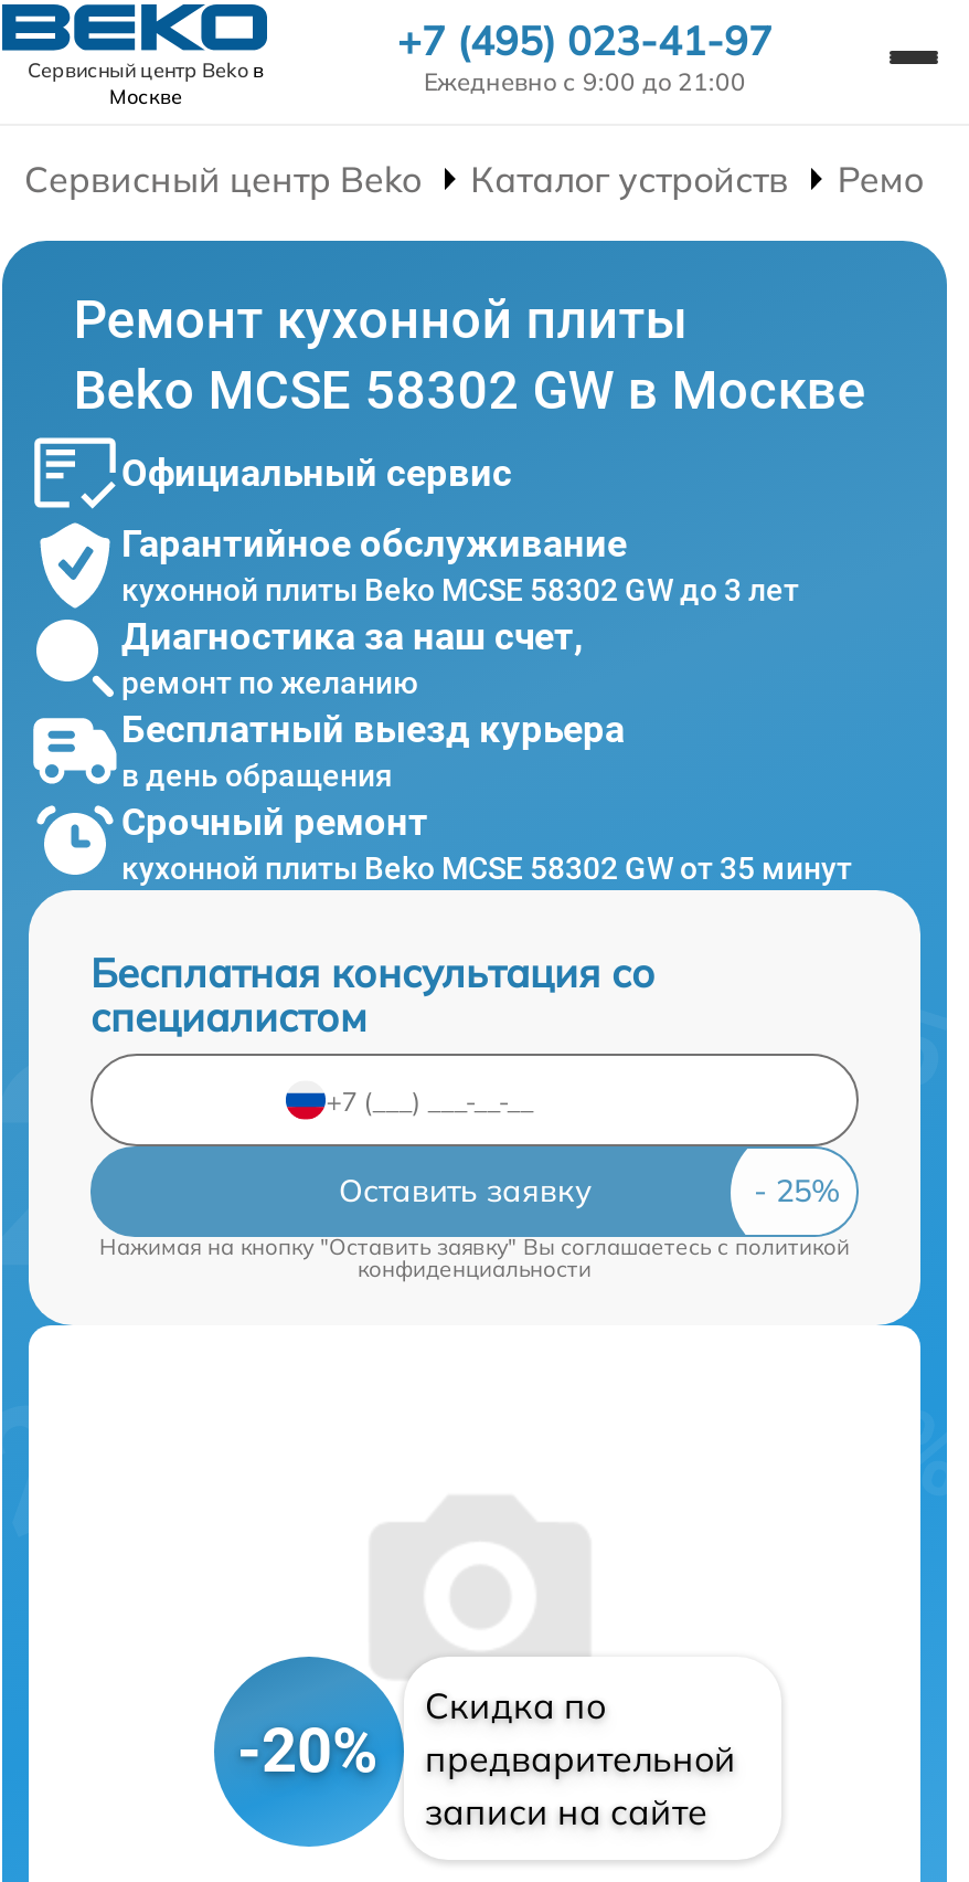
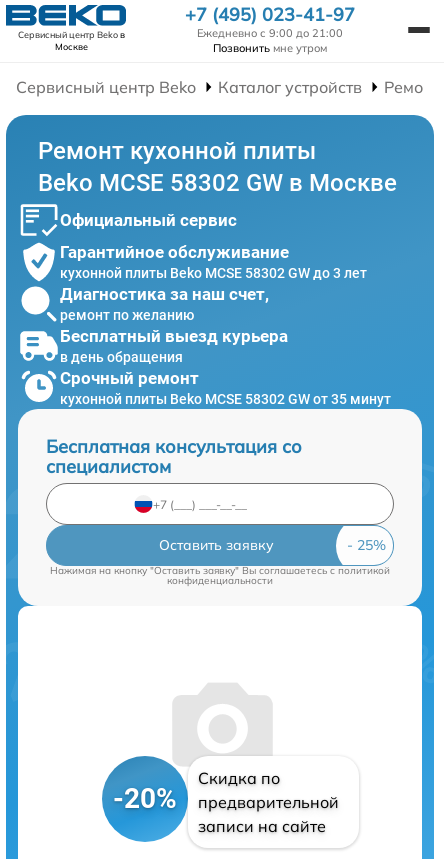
none -> [213,41,327,55] Позвонить мне утром

